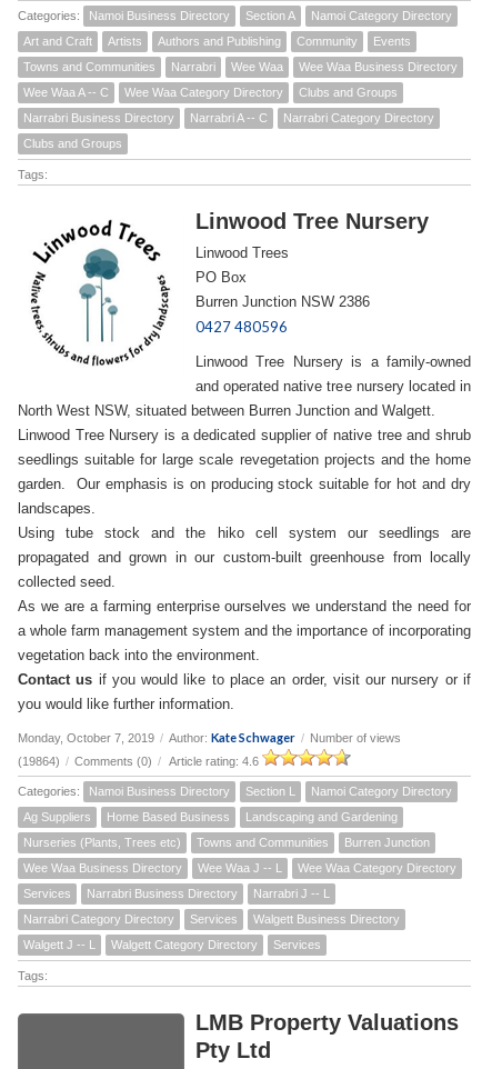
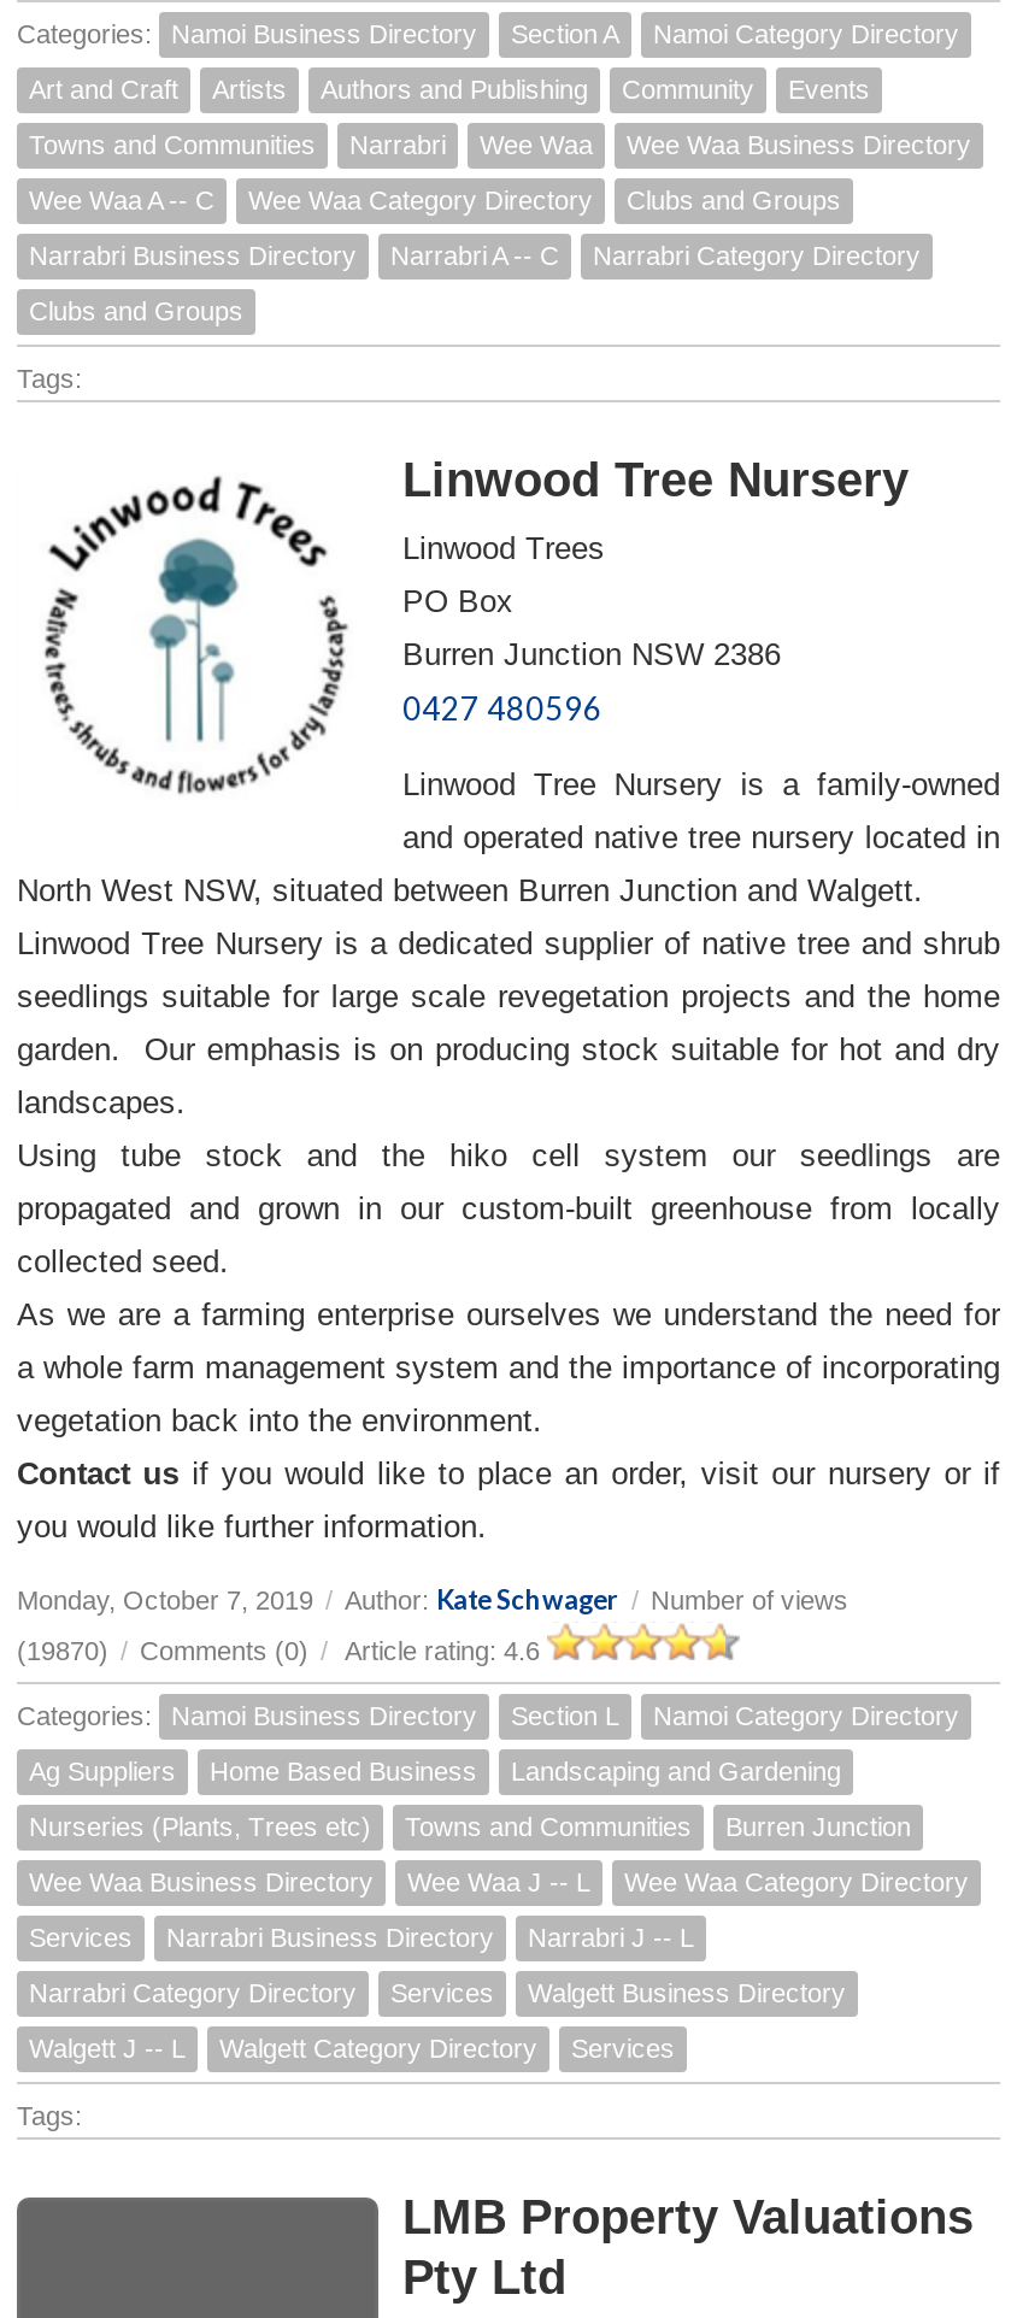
[18,754,262,768] (19864) / Comments (0) / Article rating: 4.6 -> [17,1635,547,1664] (19870) / Comments (0) / Article rating: 4.6

